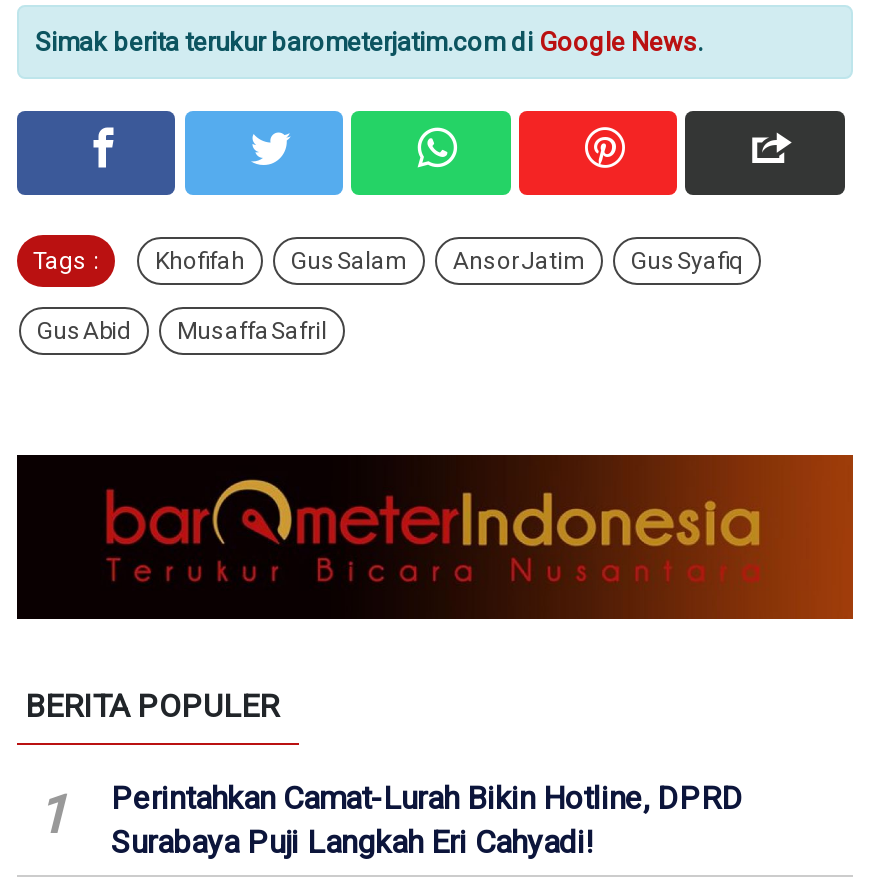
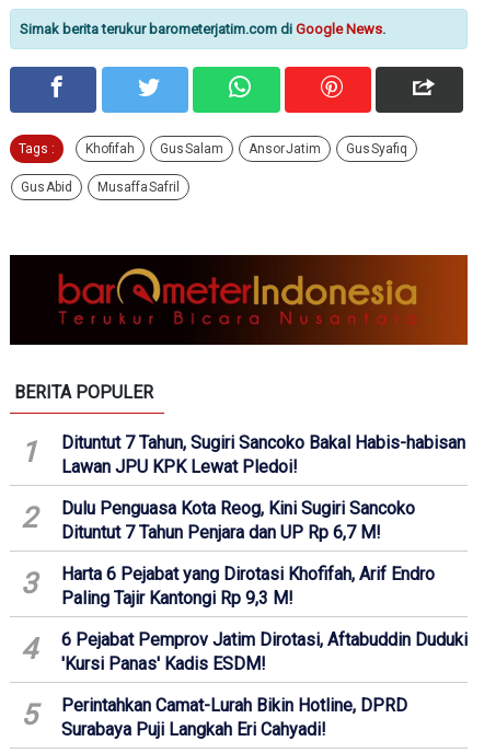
none -> [21,432,468,732] Dituntut 7 Tahun, Sugiri Sancoko Bakal Habis-habisan | Lawan JPU KPK Lewat Pledoi! | 2 | Dulu Penguasa Kota Reog, Kini Sugiri Sancoko | Dituntut 7 Tahun Penjara dan UP Rp 6,7 M! | 3 | Harta 6 Pejabat yang Dirotasi Khofifah, Arif Endro | Paling Tajir Kantongi Rp 9,3 M! | 4 | 6 Pejabat Pemprov Jatim Dirotasi, Aftabuddin Duduki | 'Kursi Panas' Kadis ESDM! | 5

